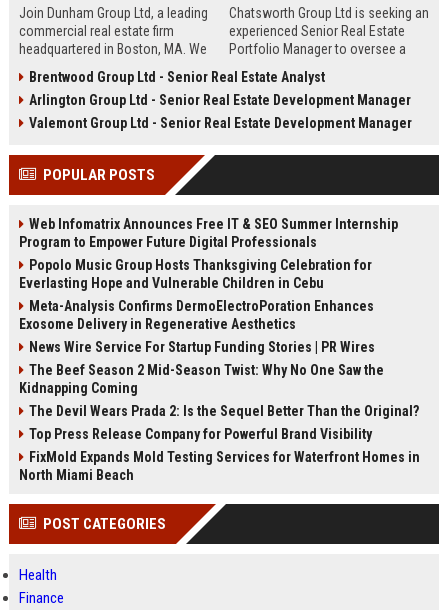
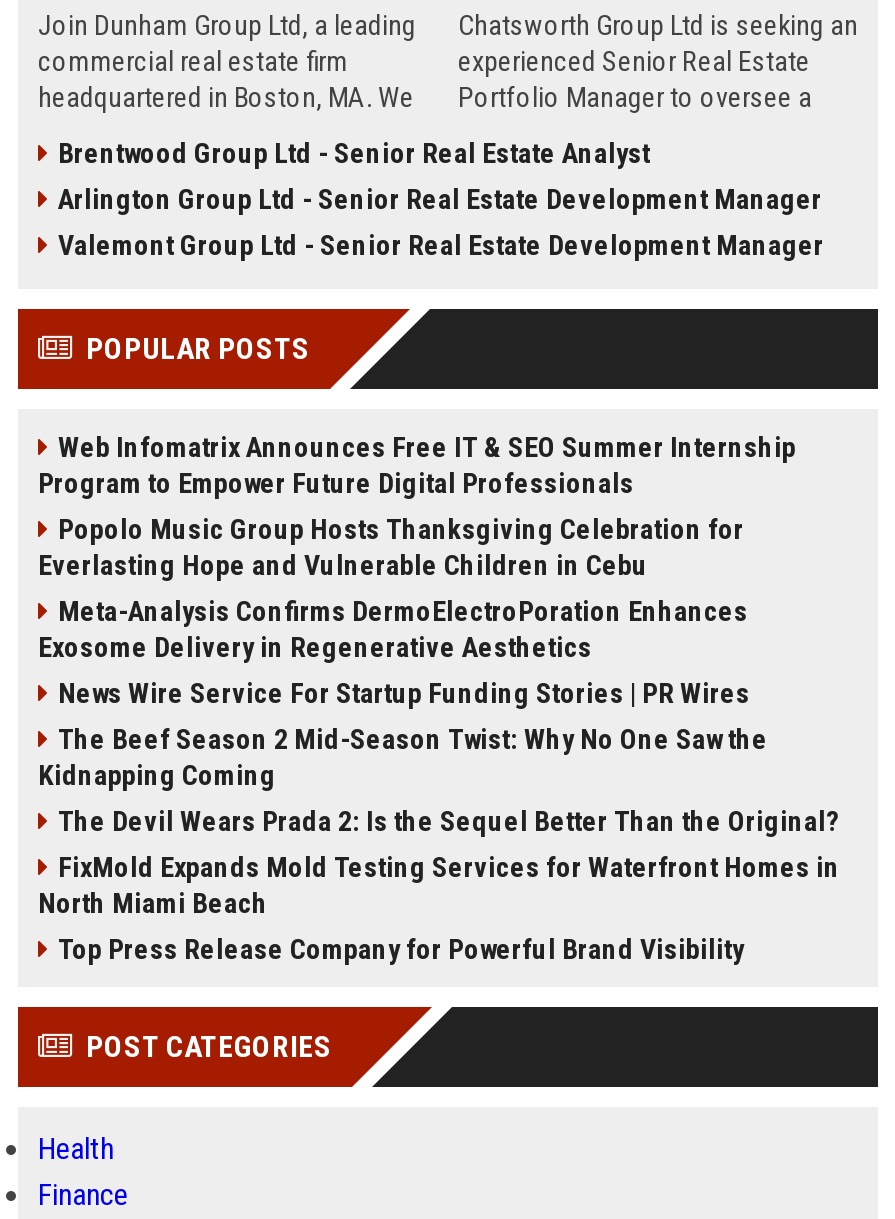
moved [29,426,372,442] -> [58,933,744,965]: Top Press Release Company for Powerful Brand Visibility
moved [19,449,420,483] -> [38,851,840,919]: FixMold Expands Mold Testing Services for Waterfront Homes in | North Miami Beach

